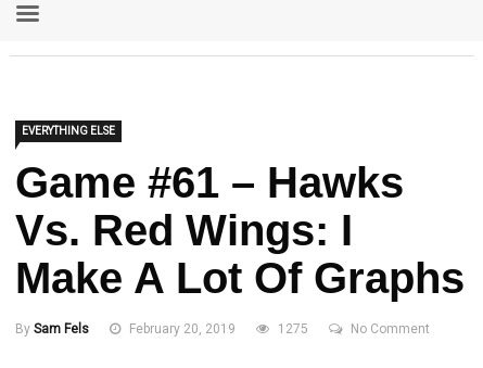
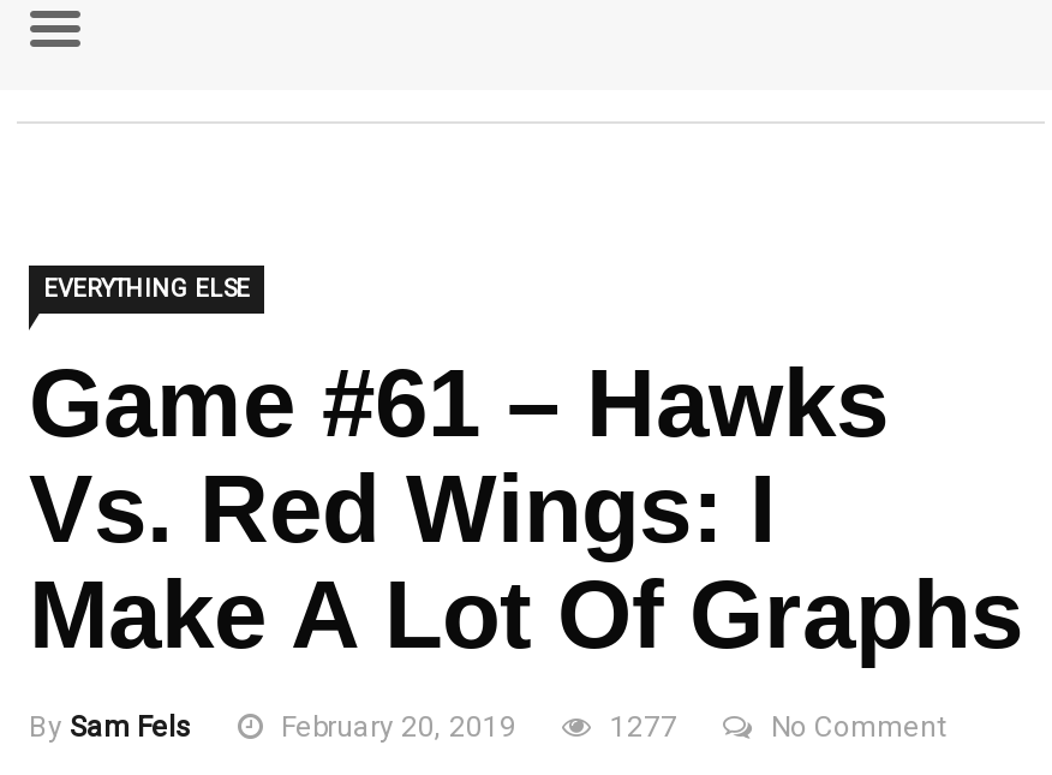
[275,321,308,337] 1275 -> [603,710,677,744] 1277

